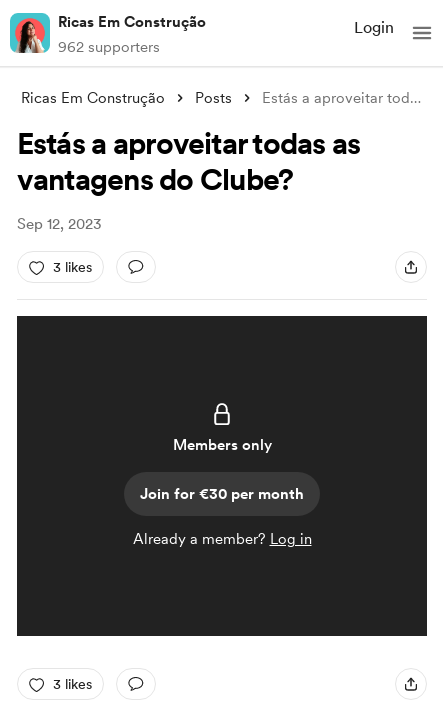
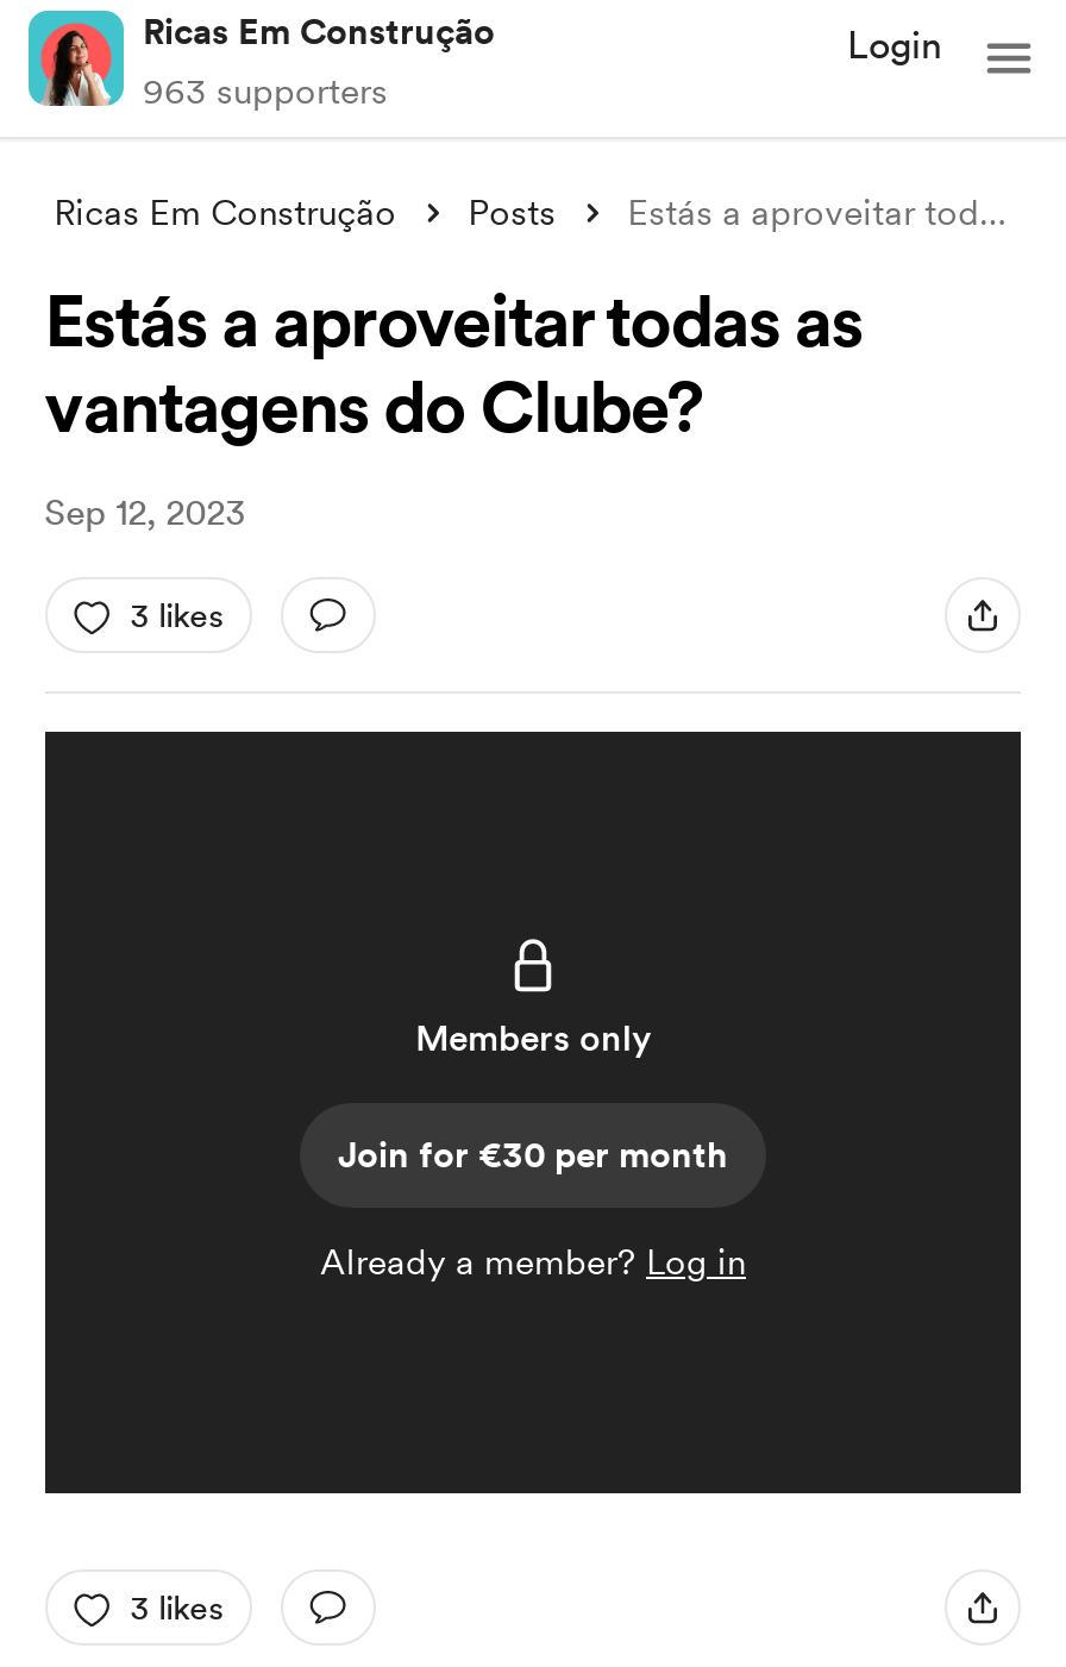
[58,38,160,56] 962 supporters -> [143,70,388,113] 963 supporters

